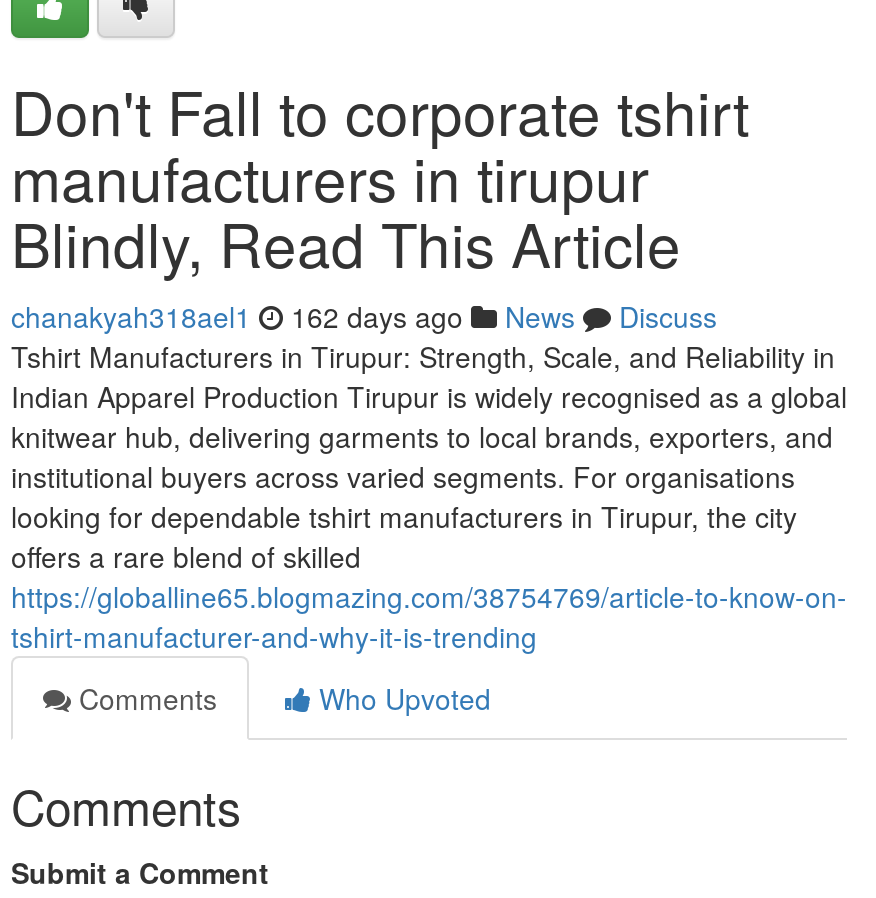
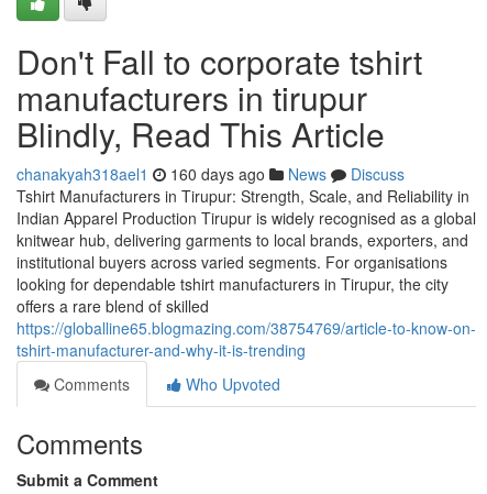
[11,296,717,336] chanakyah318ael1 162 days ago News Discuss -> [16,163,405,185] chanakyah318ael1 160 days ago News Discuss

